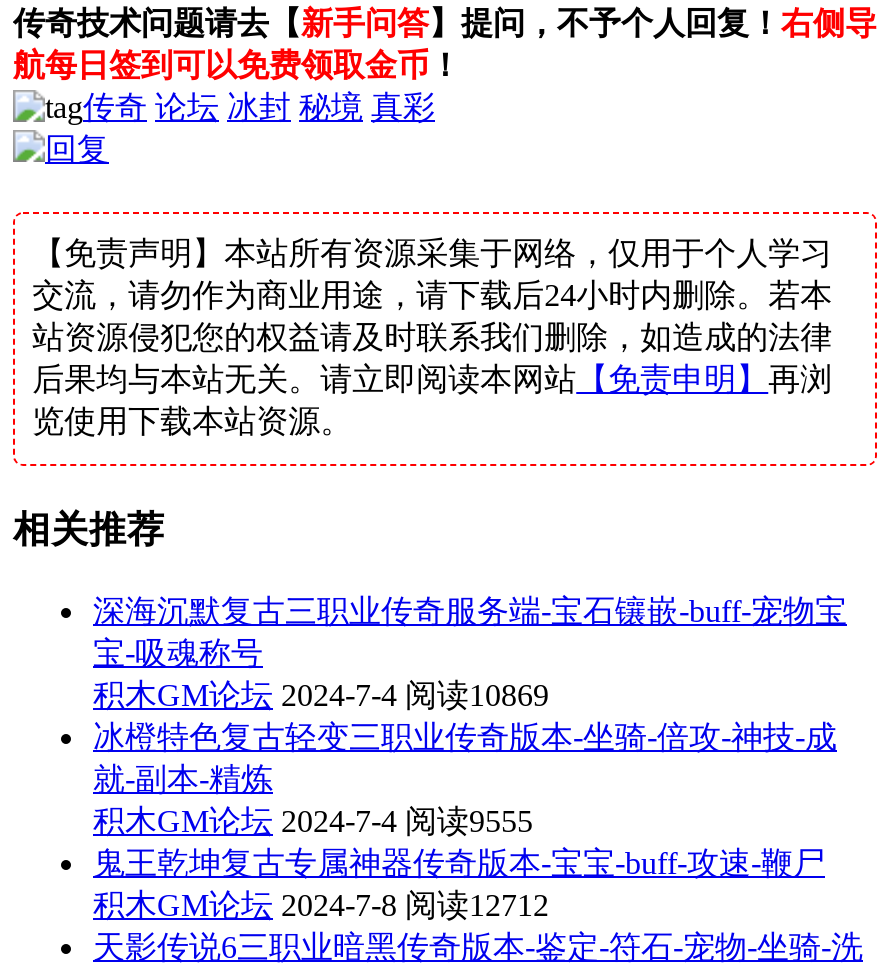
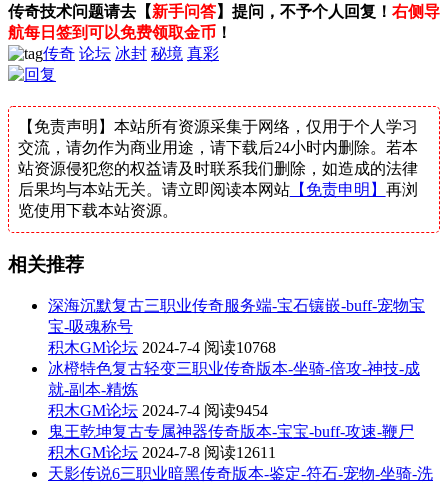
[93,679,549,713] 积木GM论坛 2024-7-4 阅读10869 -> [48,339,276,356] 积木GM论坛 2024-7-4 阅读10768
[93,805,533,839] 积木GM论坛 2024-7-4 阅读9555 -> [48,402,268,419] 积木GM论坛 2024-7-4 阅读9454
[93,889,549,923] 积木GM论坛 2024-7-8 阅读12712 -> [48,444,276,461] 积木GM论坛 2024-7-8 阅读12611

